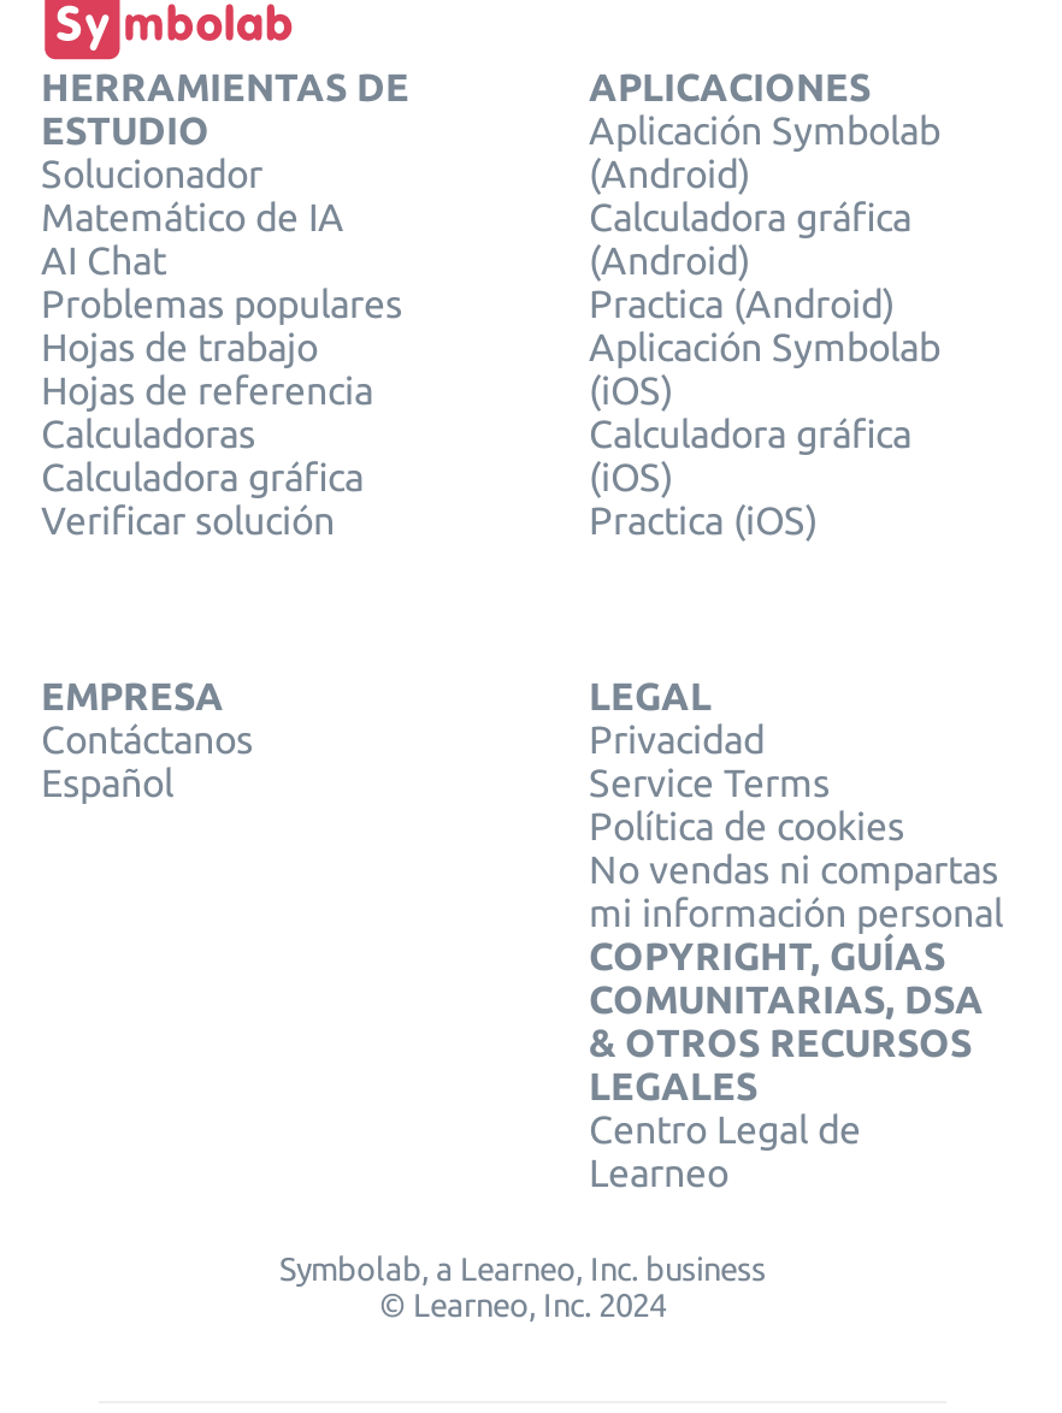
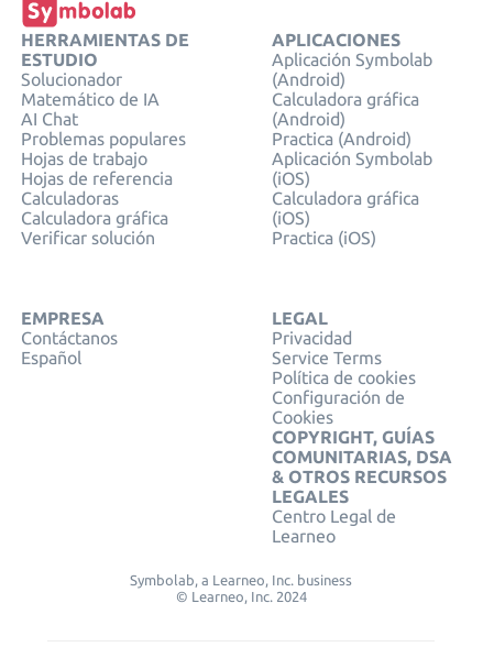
[589,849,1003,935] No vendas ni compartas | mi información personal -> [271,388,404,427] Configuración de | Cookies

